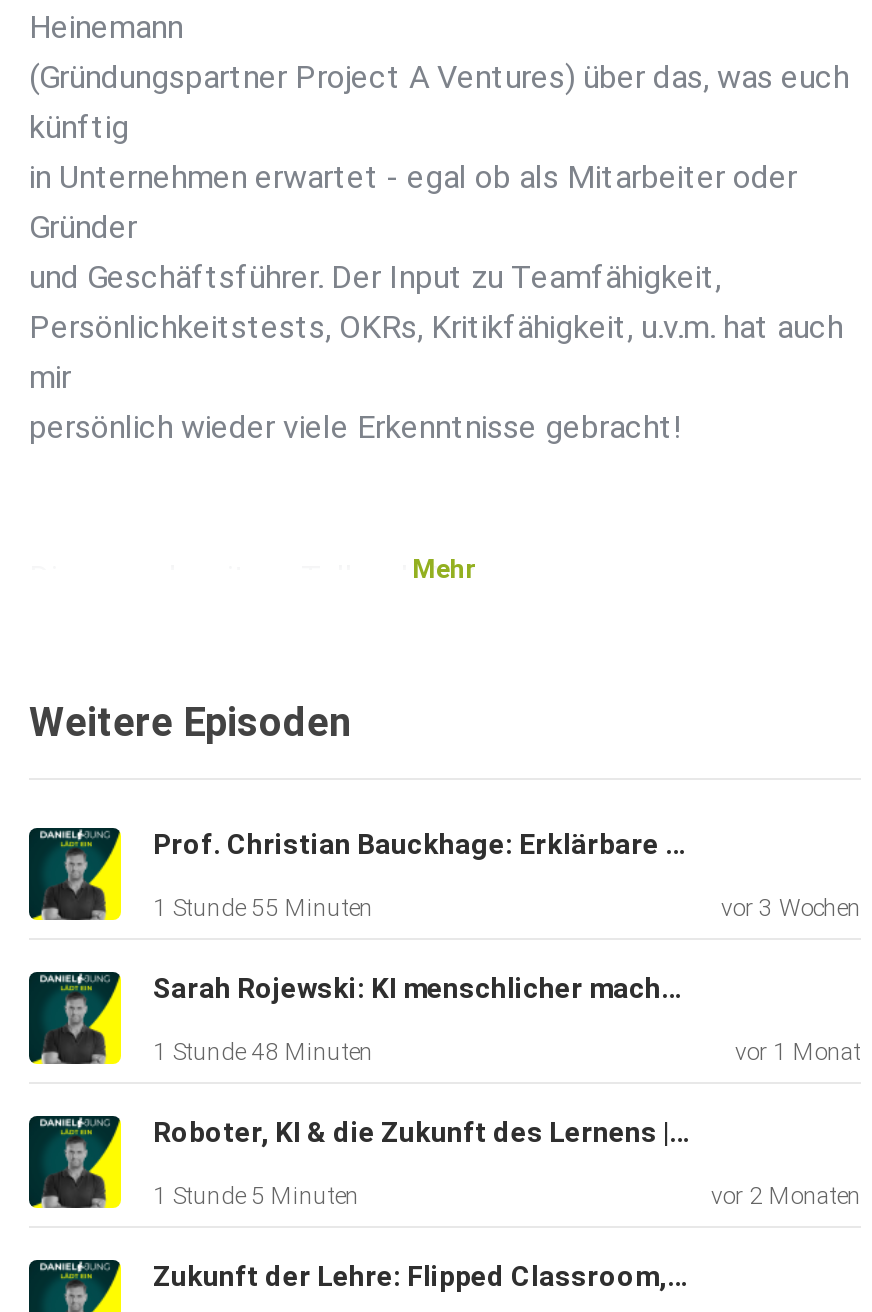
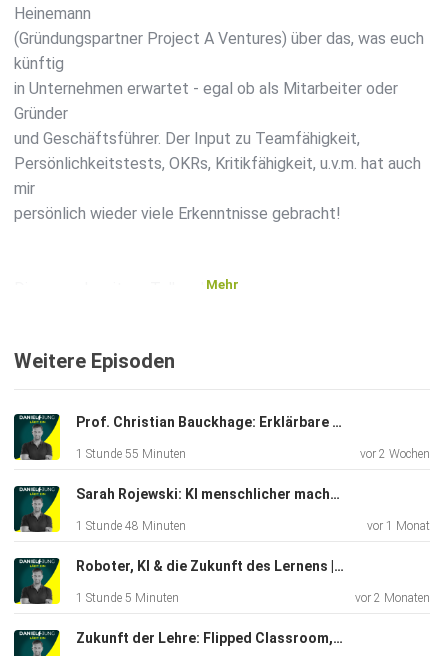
[721,894,861,922] vor 3 Wochen -> [360,447,430,461] vor 2 Wochen

